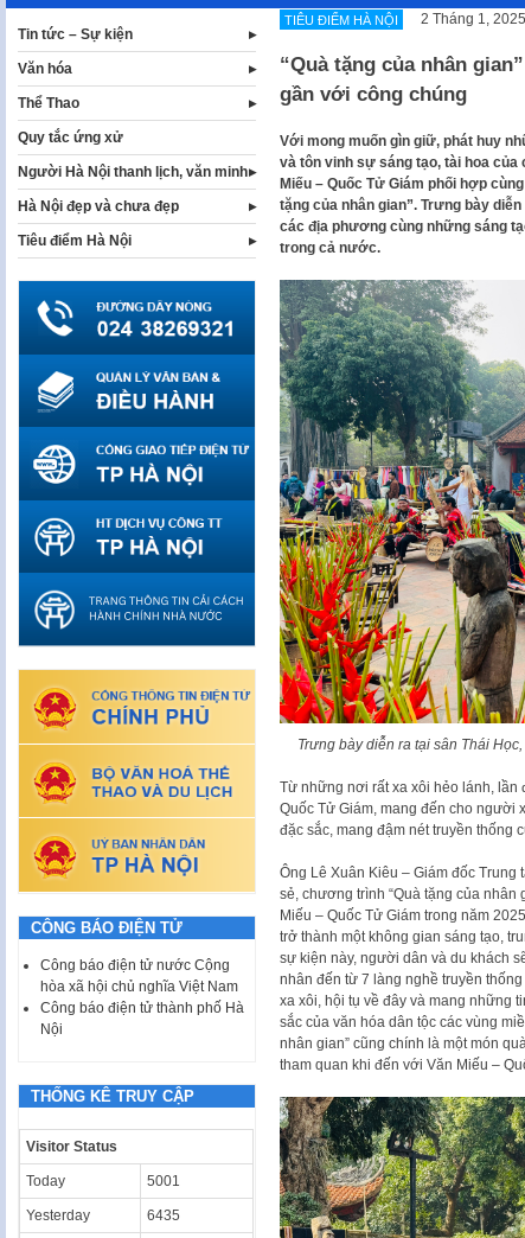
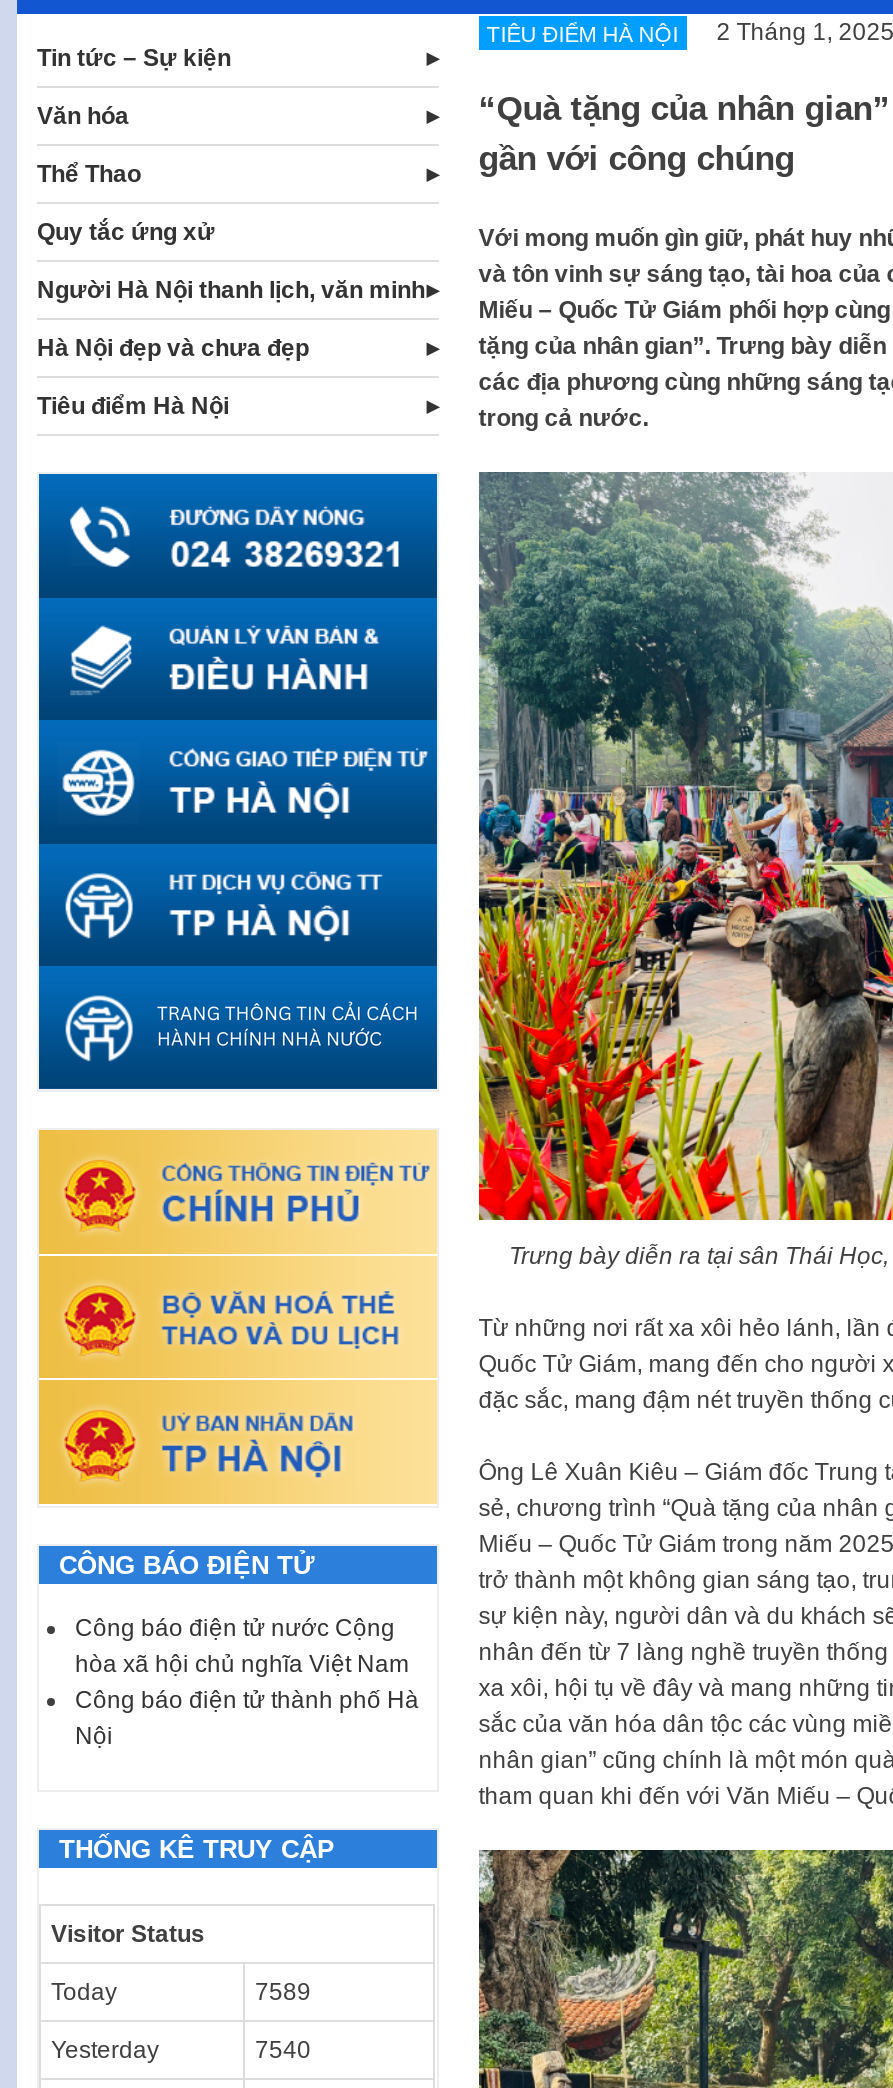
[147,1173,180,1189] 5001 -> [255,1978,311,2006] 7589
[147,1207,180,1224] 6435 -> [255,2036,311,2064] 7540

